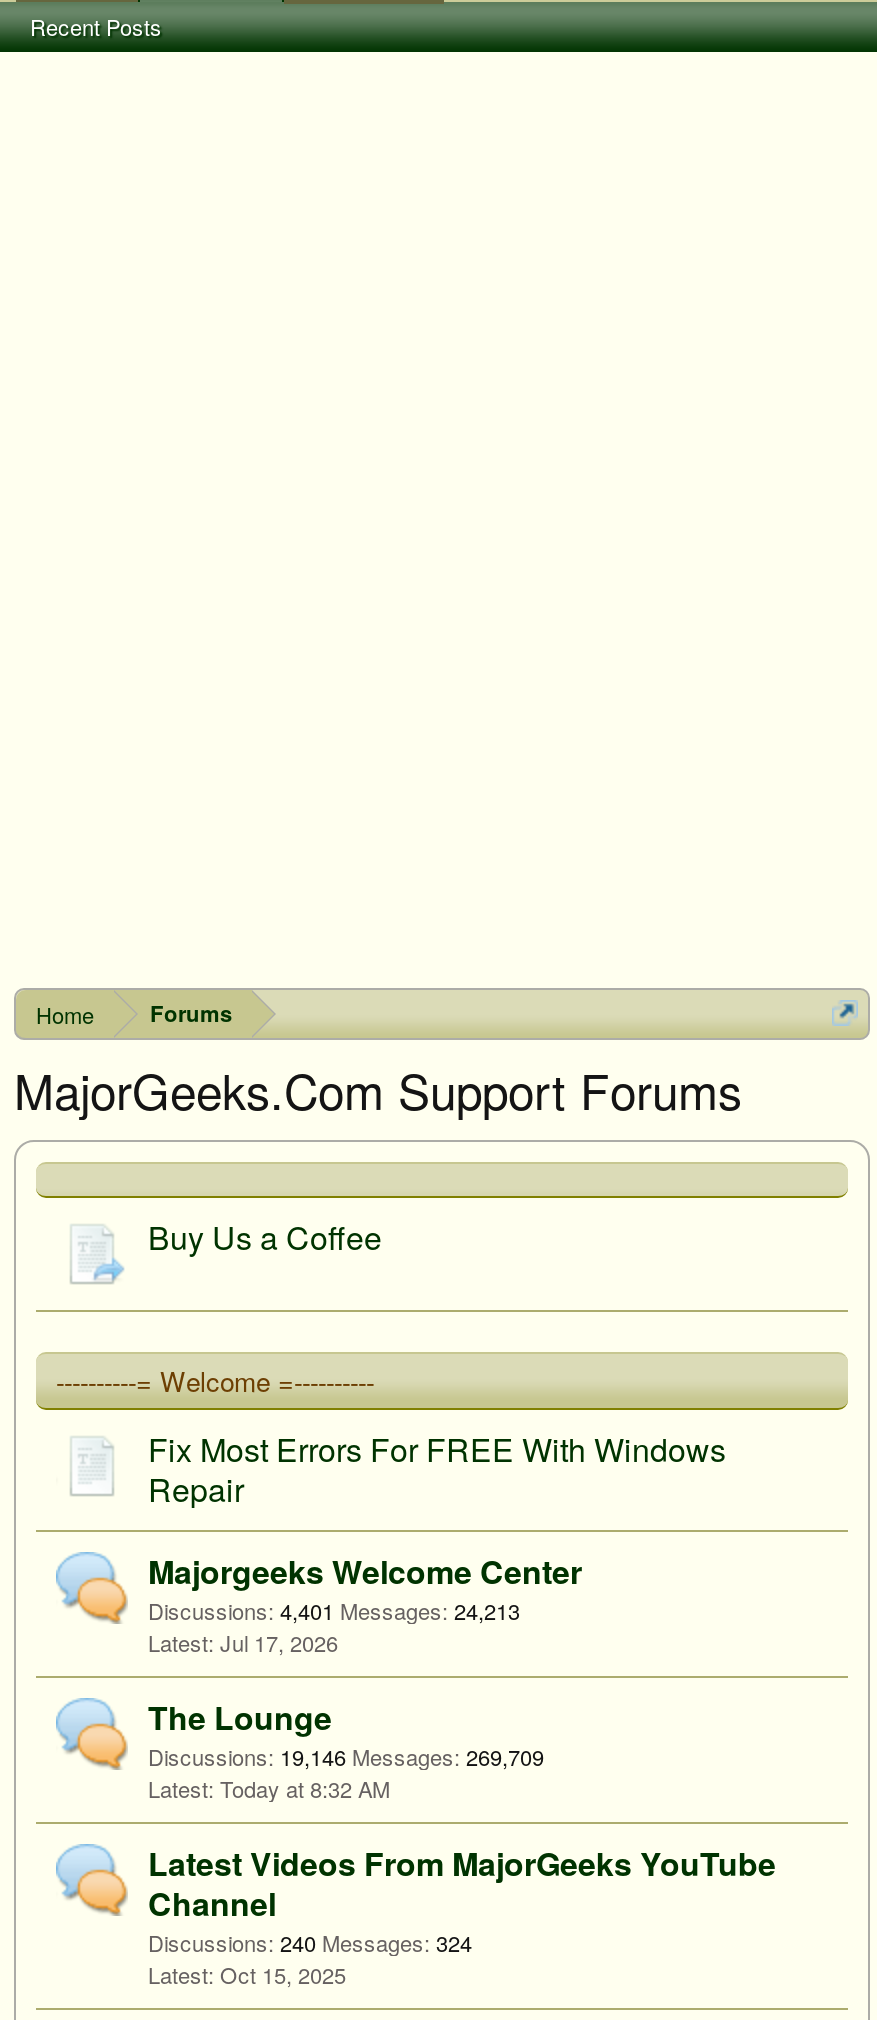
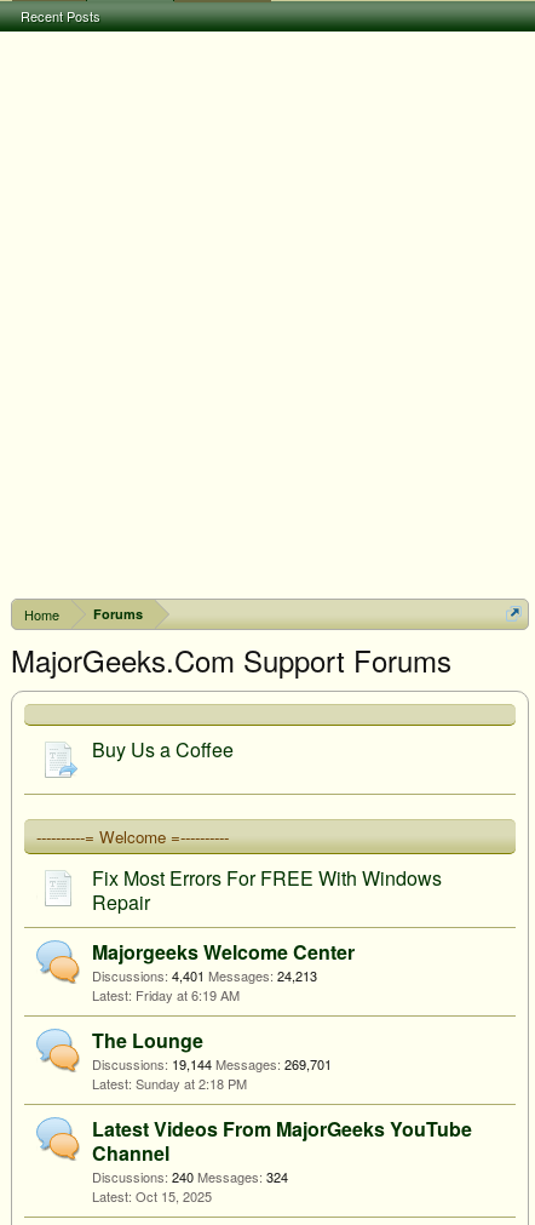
[220,1626,338,1658] Jul 17, 2026 -> [136,985,240,1004] Friday at 6:19 AM
[148,1740,544,1772] Discussions: 19,146 Messages: 269,709 -> [92,1054,332,1074] Discussions: 19,144 Messages: 269,701
[220,1772,390,1804] Today at 8:32 AM -> [136,1074,247,1093] Sunday at 2:18 PM

